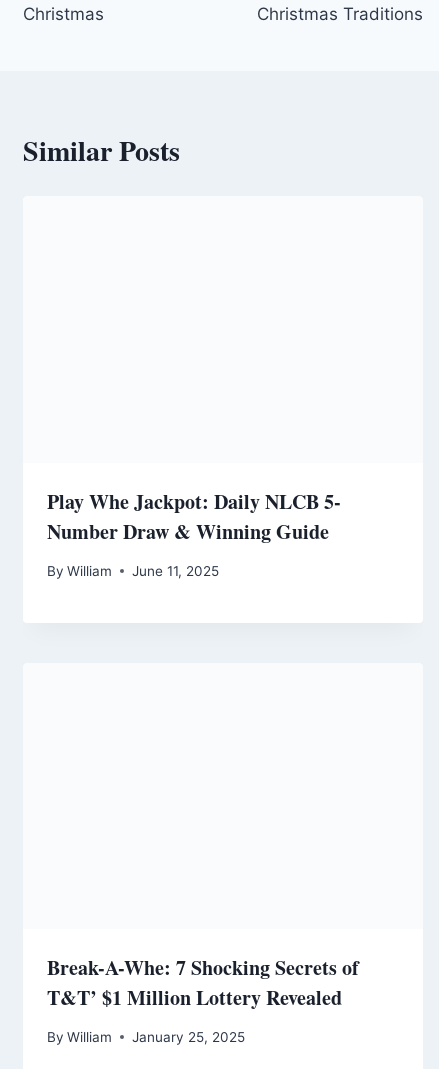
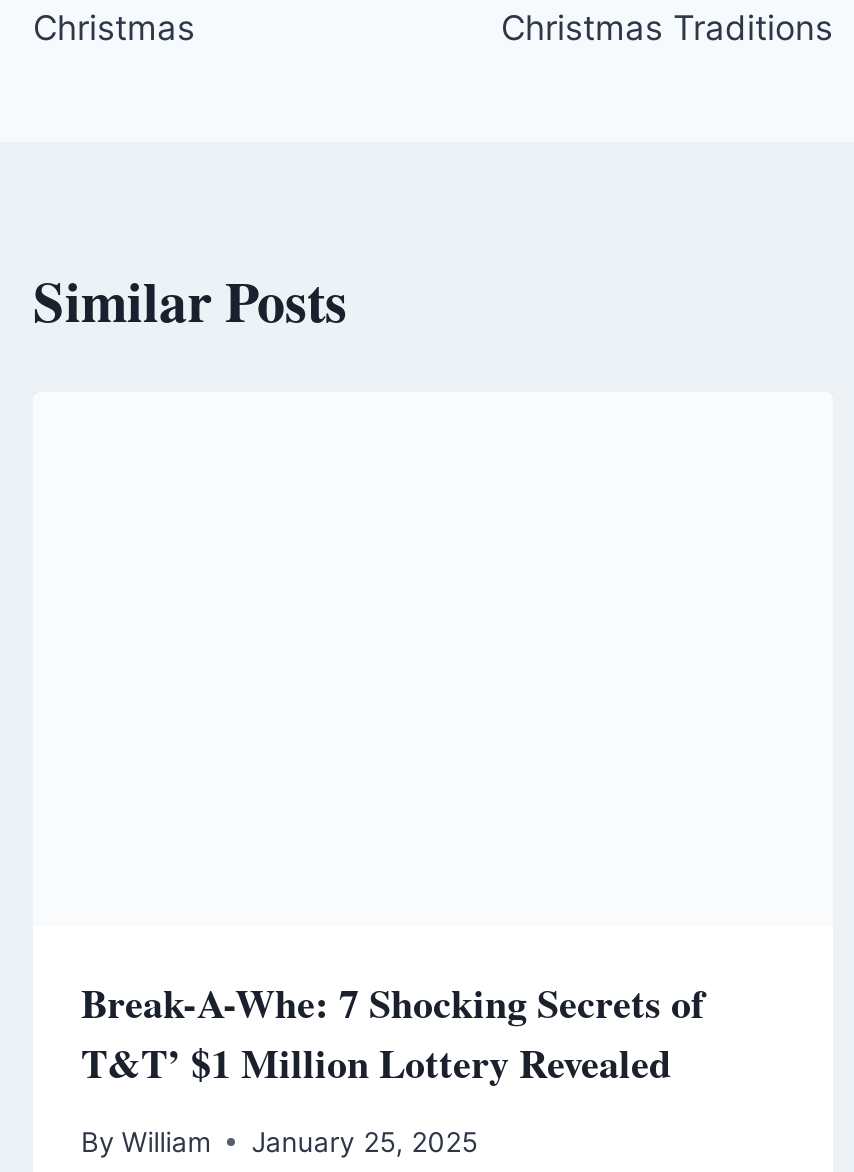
[47,487,341,579] Play Whe Jackpot: Daily NLCB 5- | Number Draw & Winning Guide | By William | June 11, 2025 -> none

